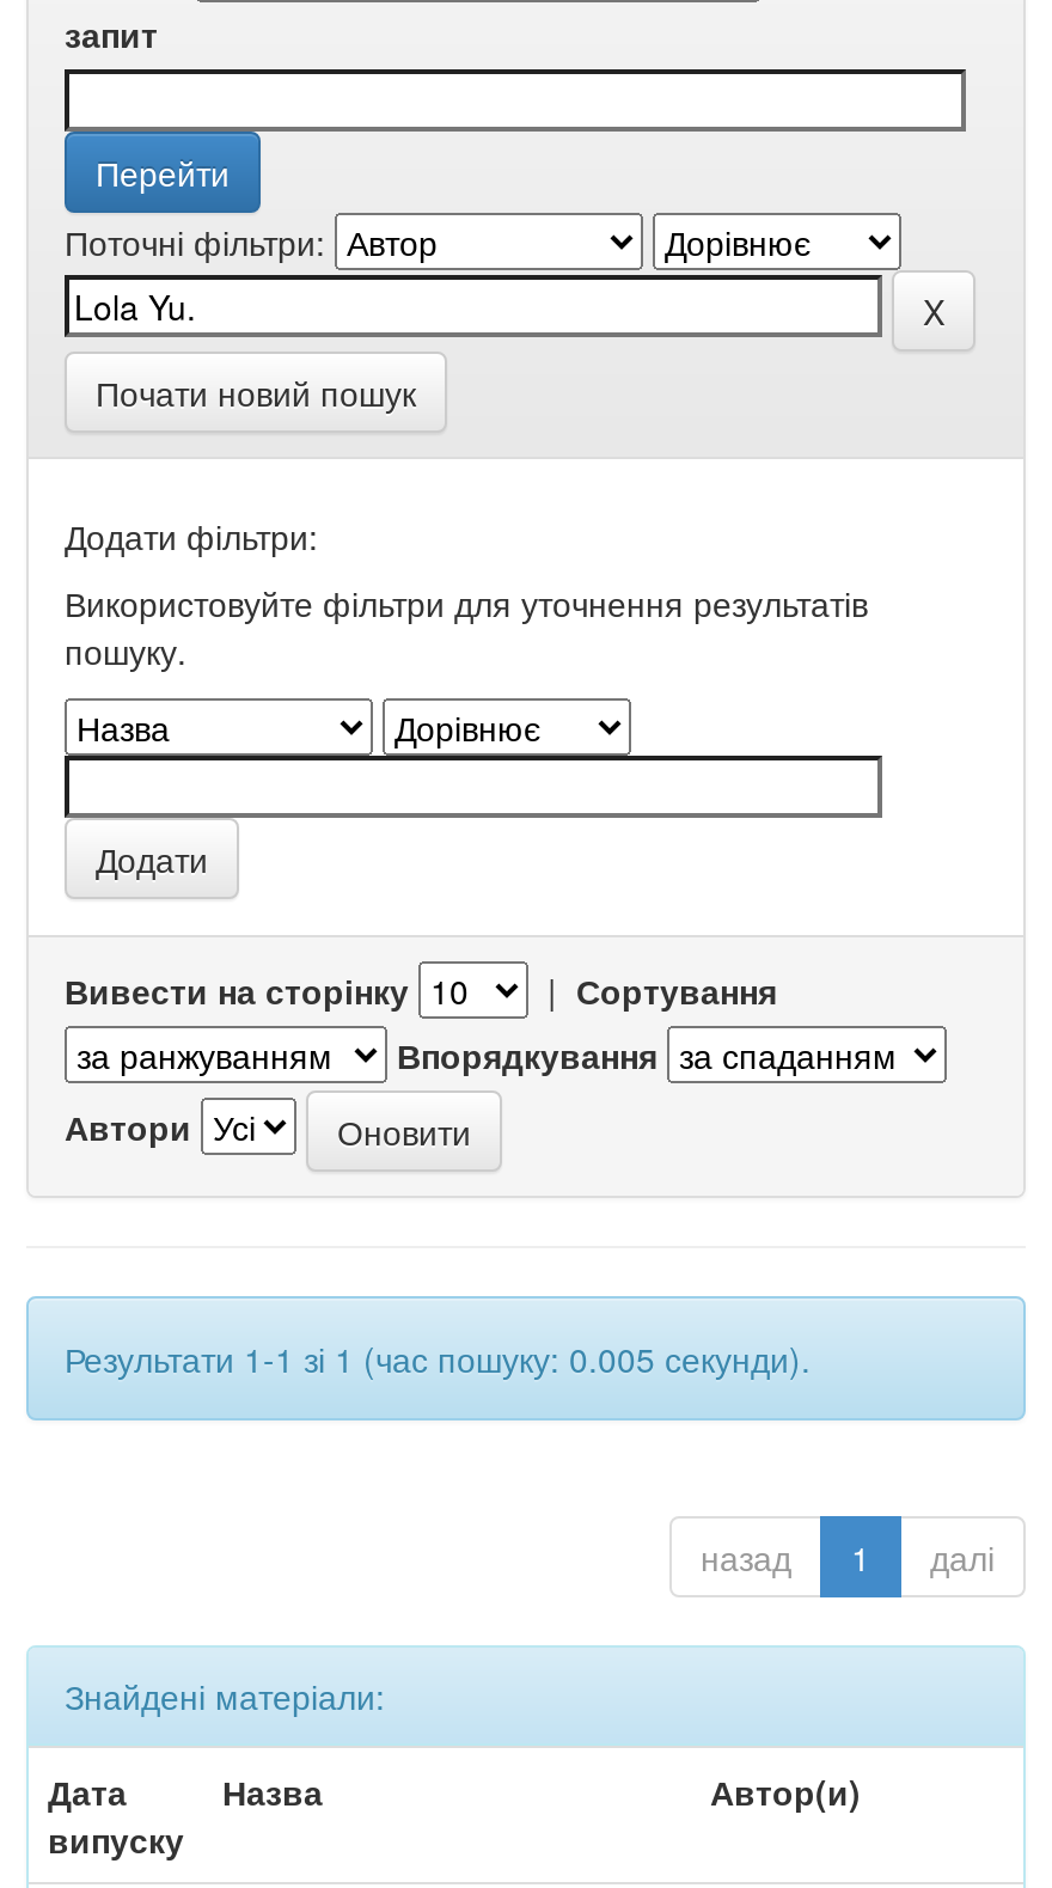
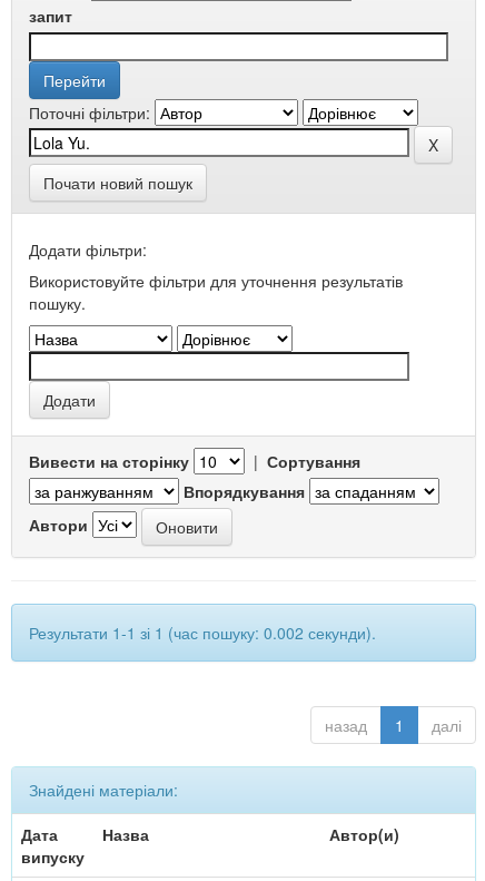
[65,1334,811,1382] Результати 1-1 зі 1 (час пошуку: 0.005 секунди). -> [29,621,376,644] Результати 1-1 зі 1 (час пошуку: 0.002 секунди).

